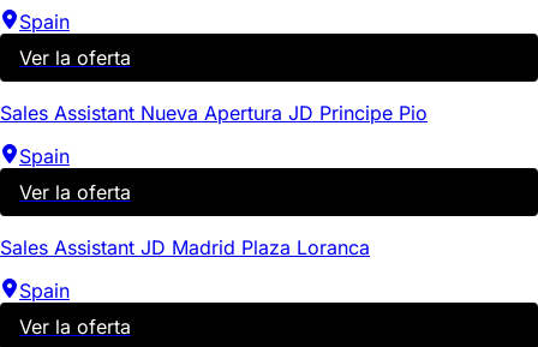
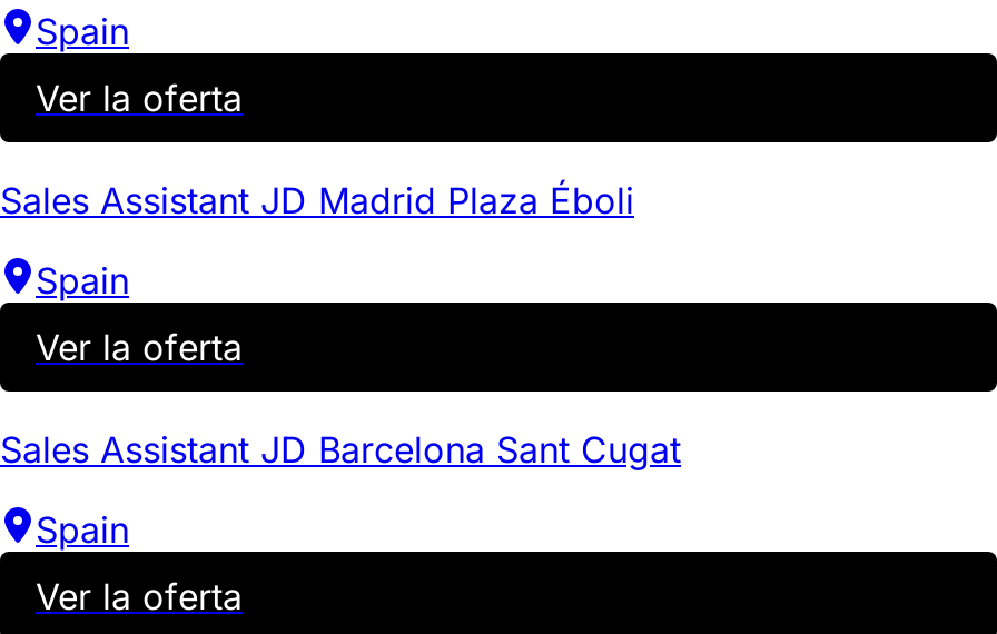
[0,101,428,125] Sales Assistant Nueva Apertura JD Principe Pio -> [0,179,634,224] Sales Assistant JD Madrid Plaza Éboli
[0,236,370,260] Sales Assistant JD Madrid Plaza Loranca -> [0,428,681,473] Sales Assistant JD Barcelona Sant Cugat

